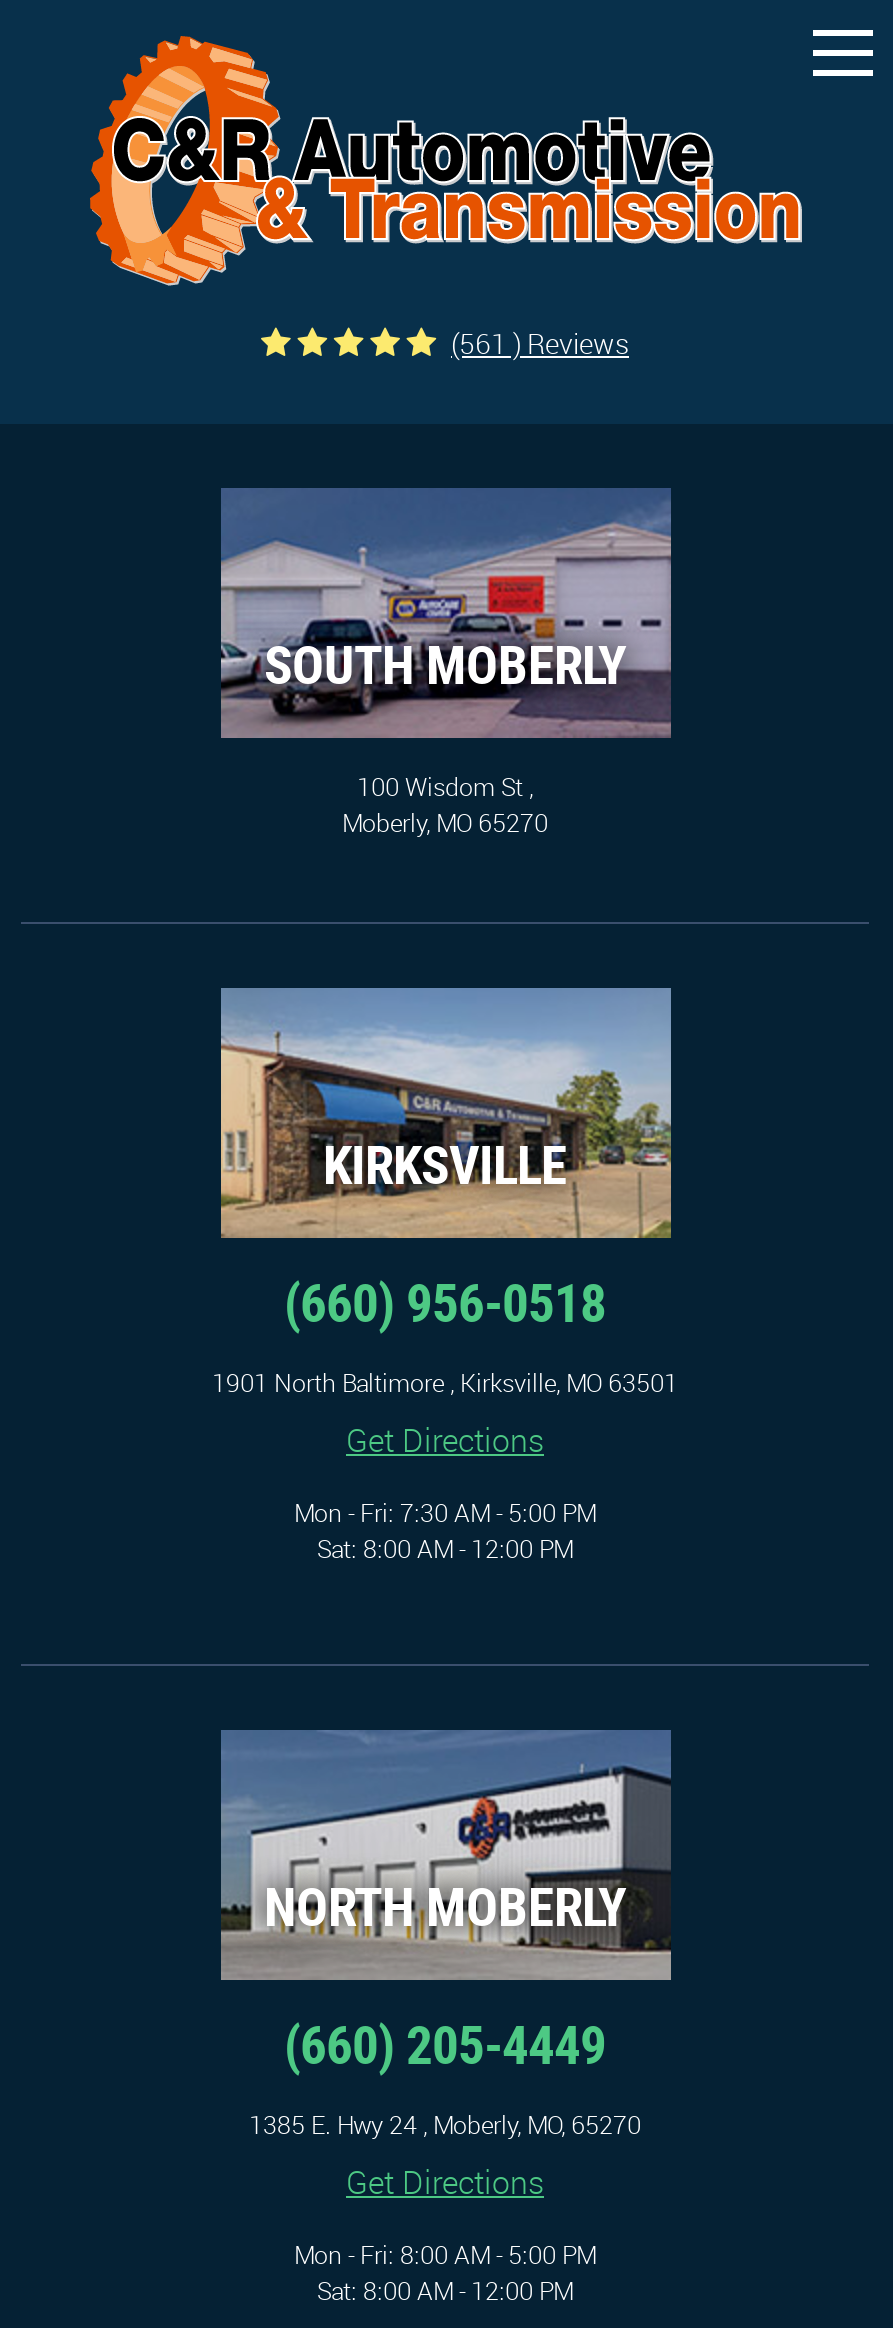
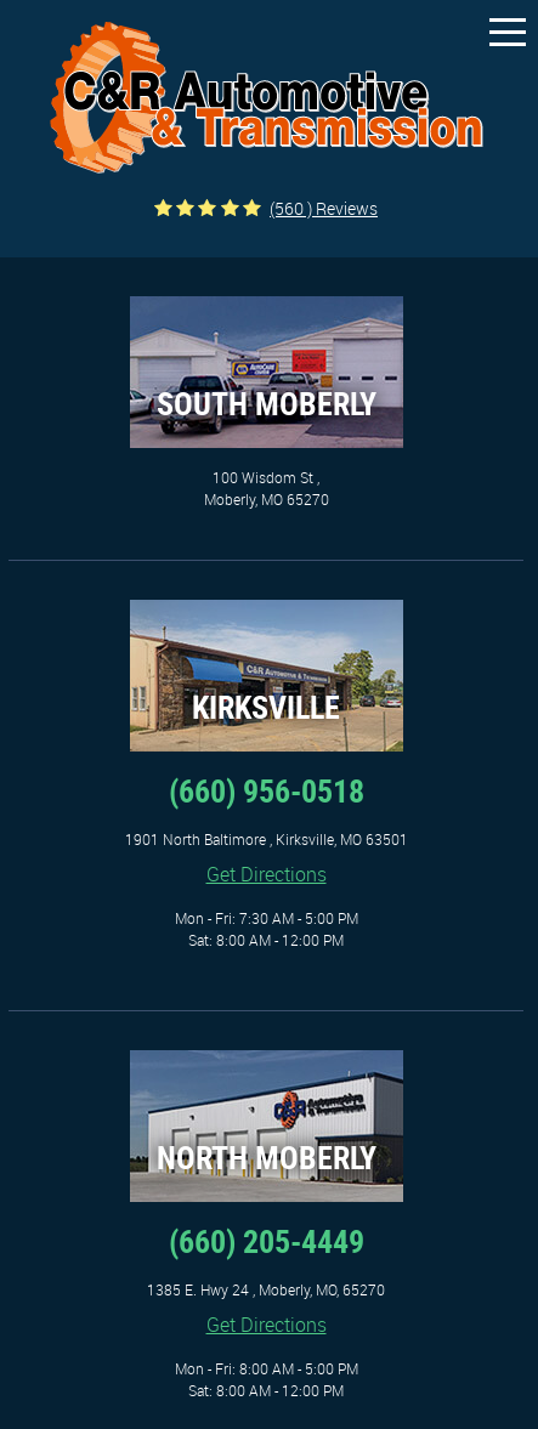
[451,324,629,362] (561 ) Reviews -> [270,197,378,220] (560 ) Reviews

